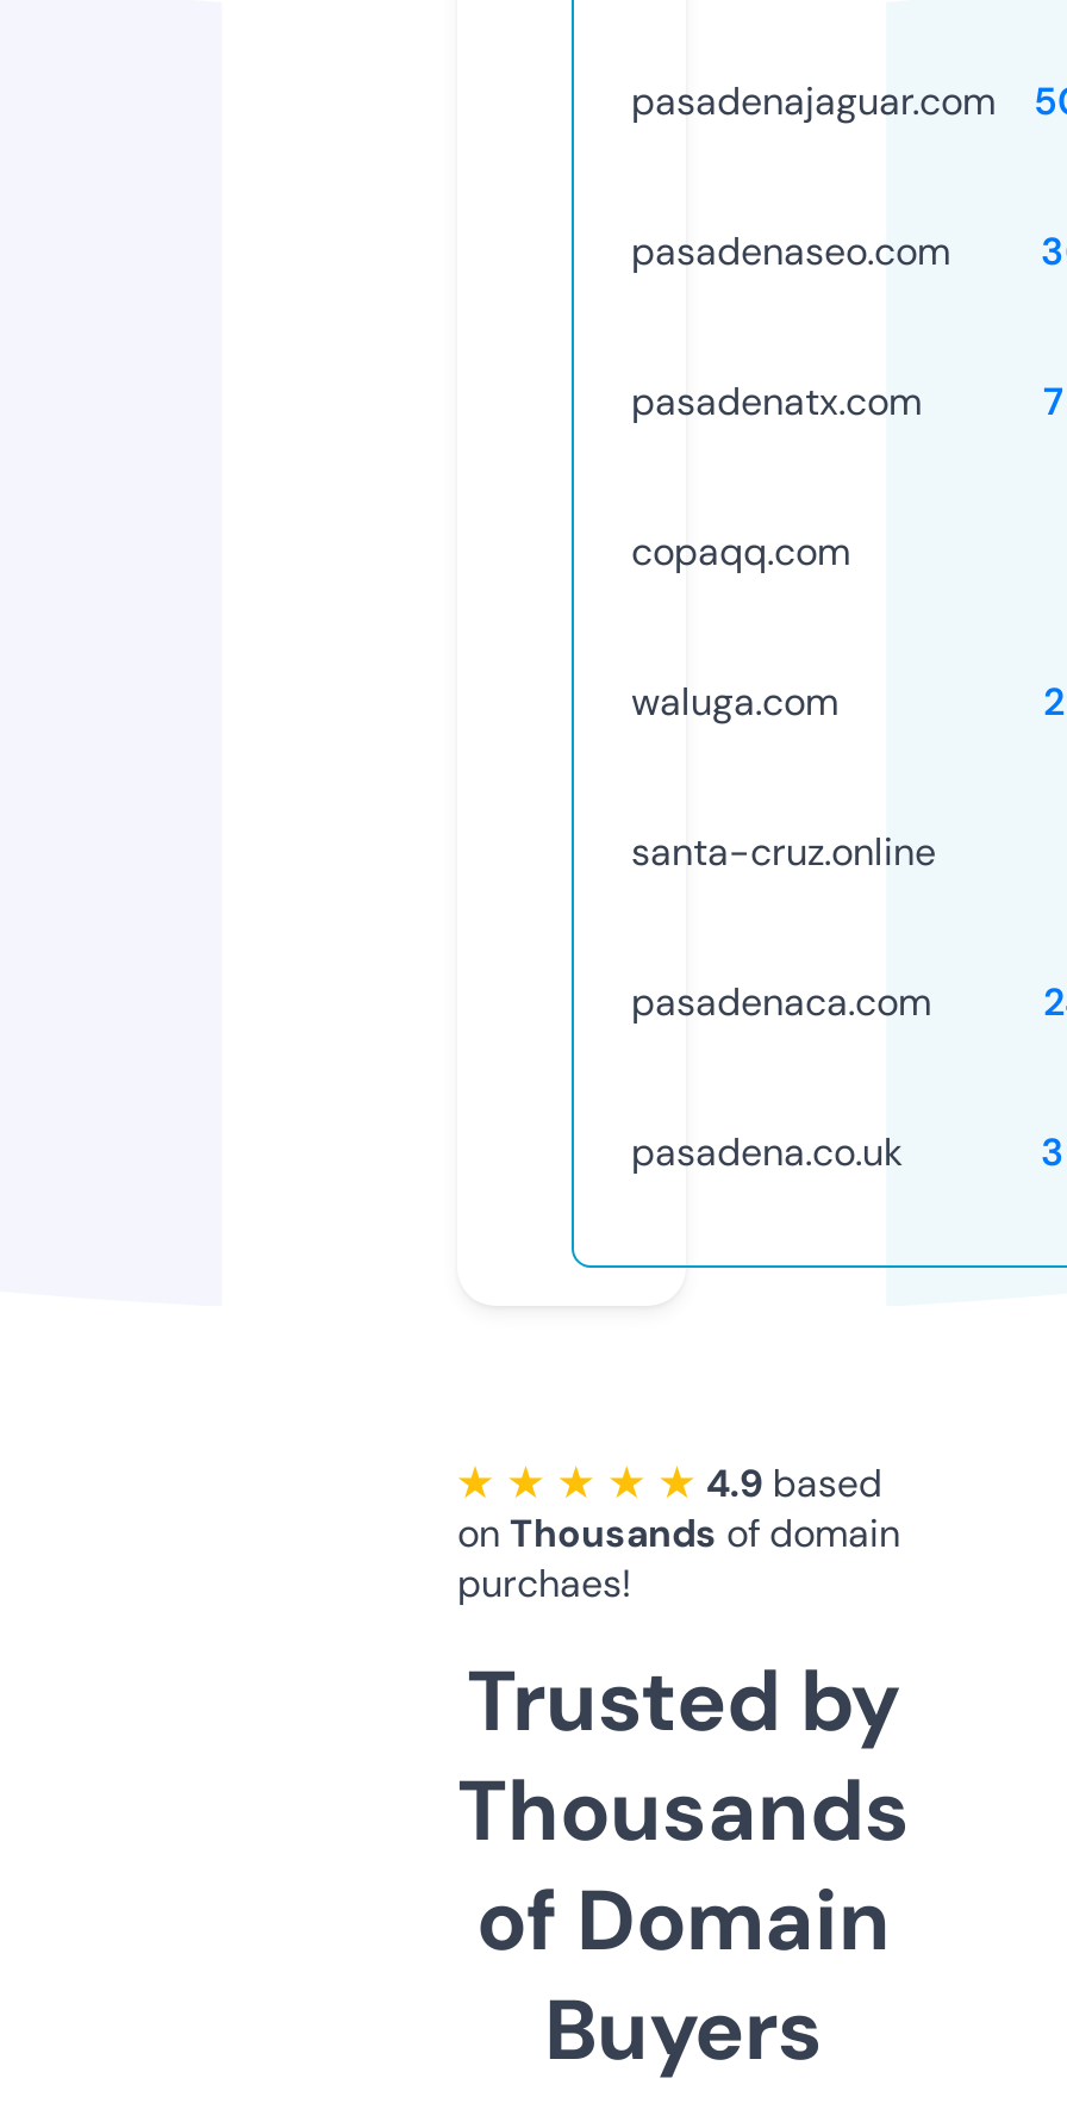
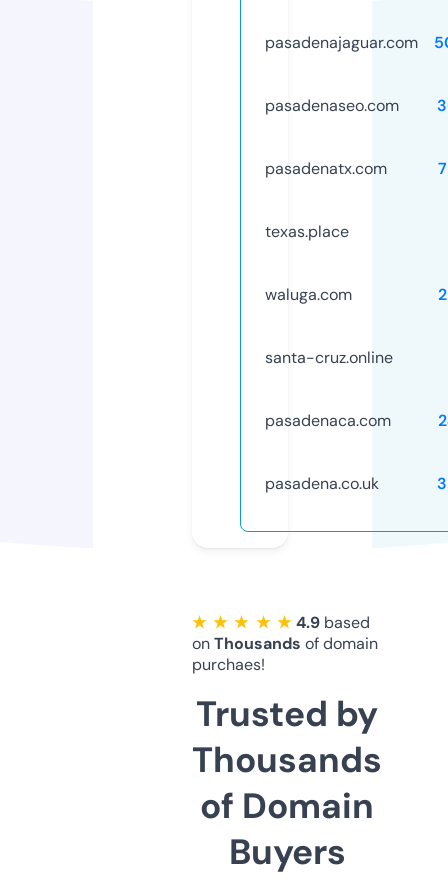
[631,526,850,576] copaqq.com -> [265,221,349,242] texas.place

